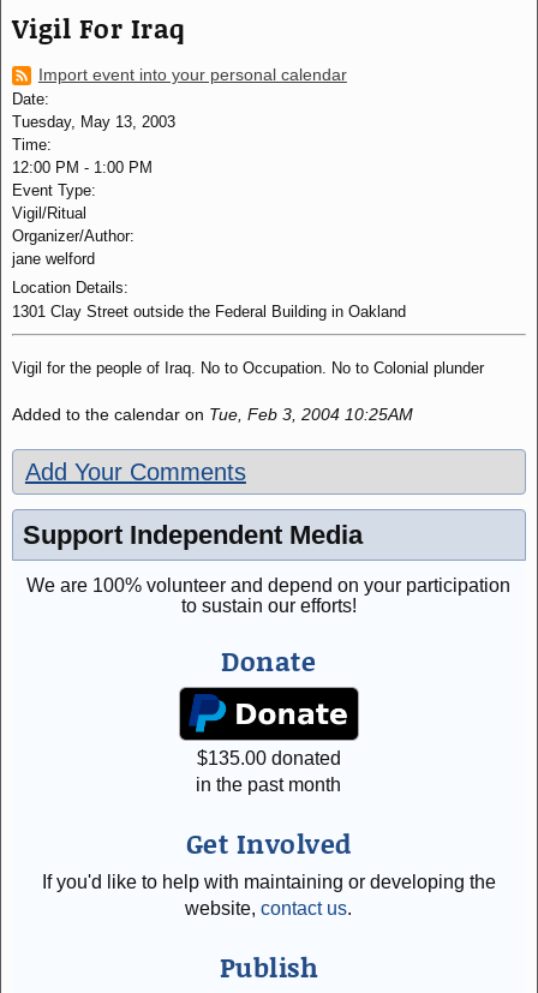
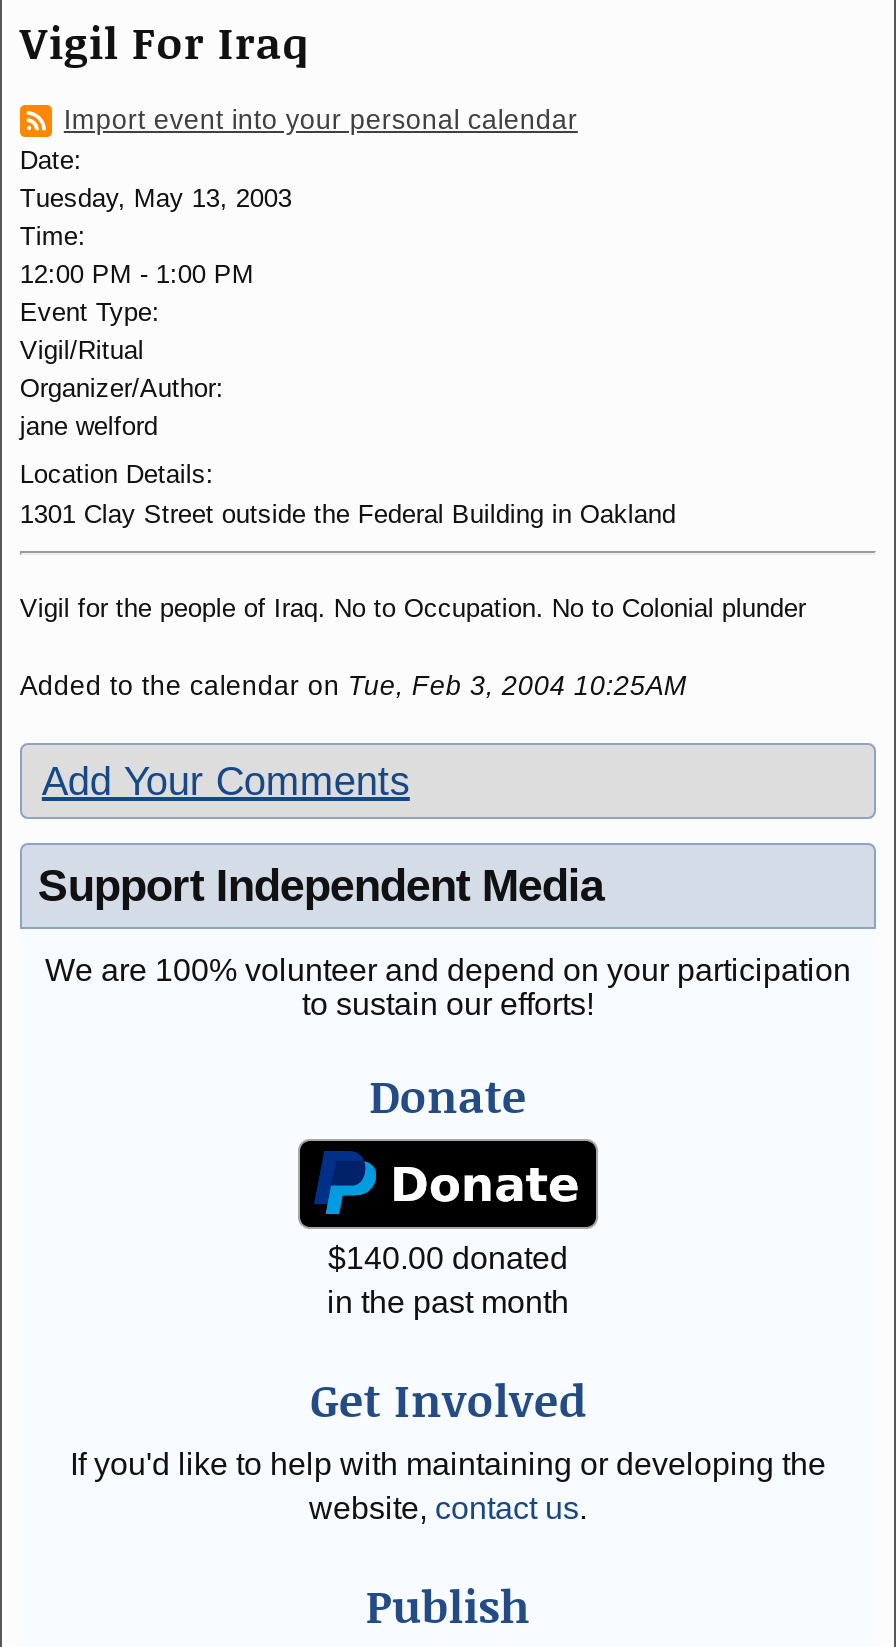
[197,748,341,768] $135.00 donated -> [328,1240,568,1274] $140.00 donated

